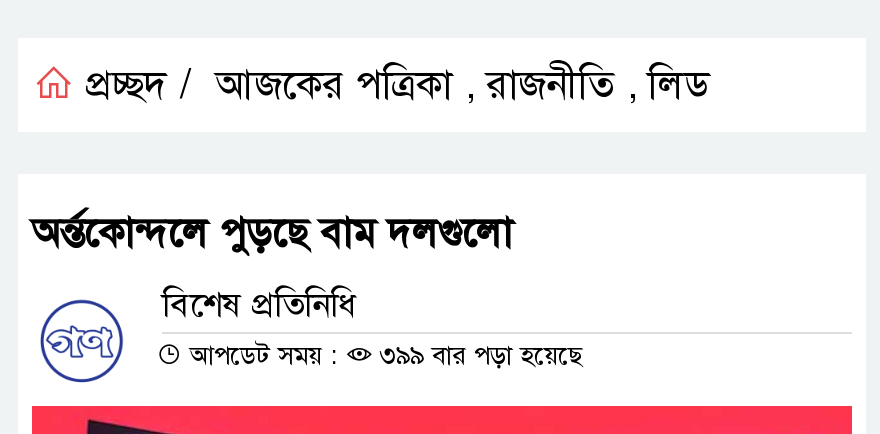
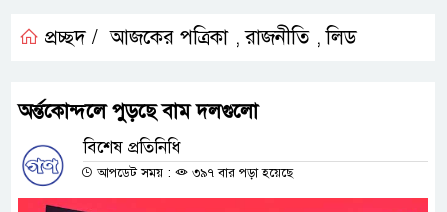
[182,340,582,372] আপডেট সময় : ৩৯৯ বার পড়া হয়েছে -> [93,165,293,181] আপডেট সময় : ৩৯৭ বার পড়া হয়েছে

